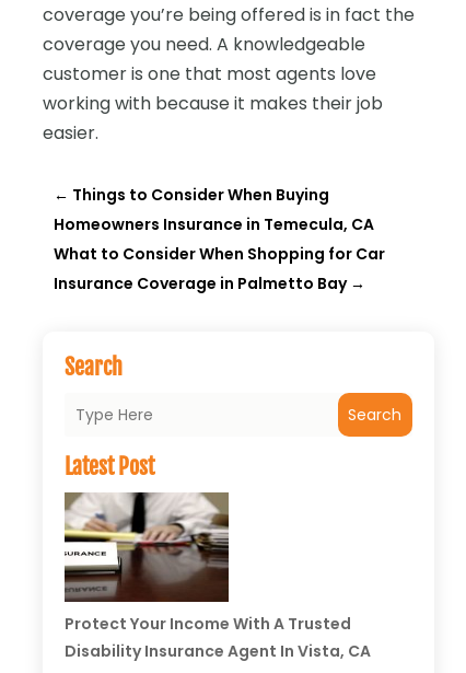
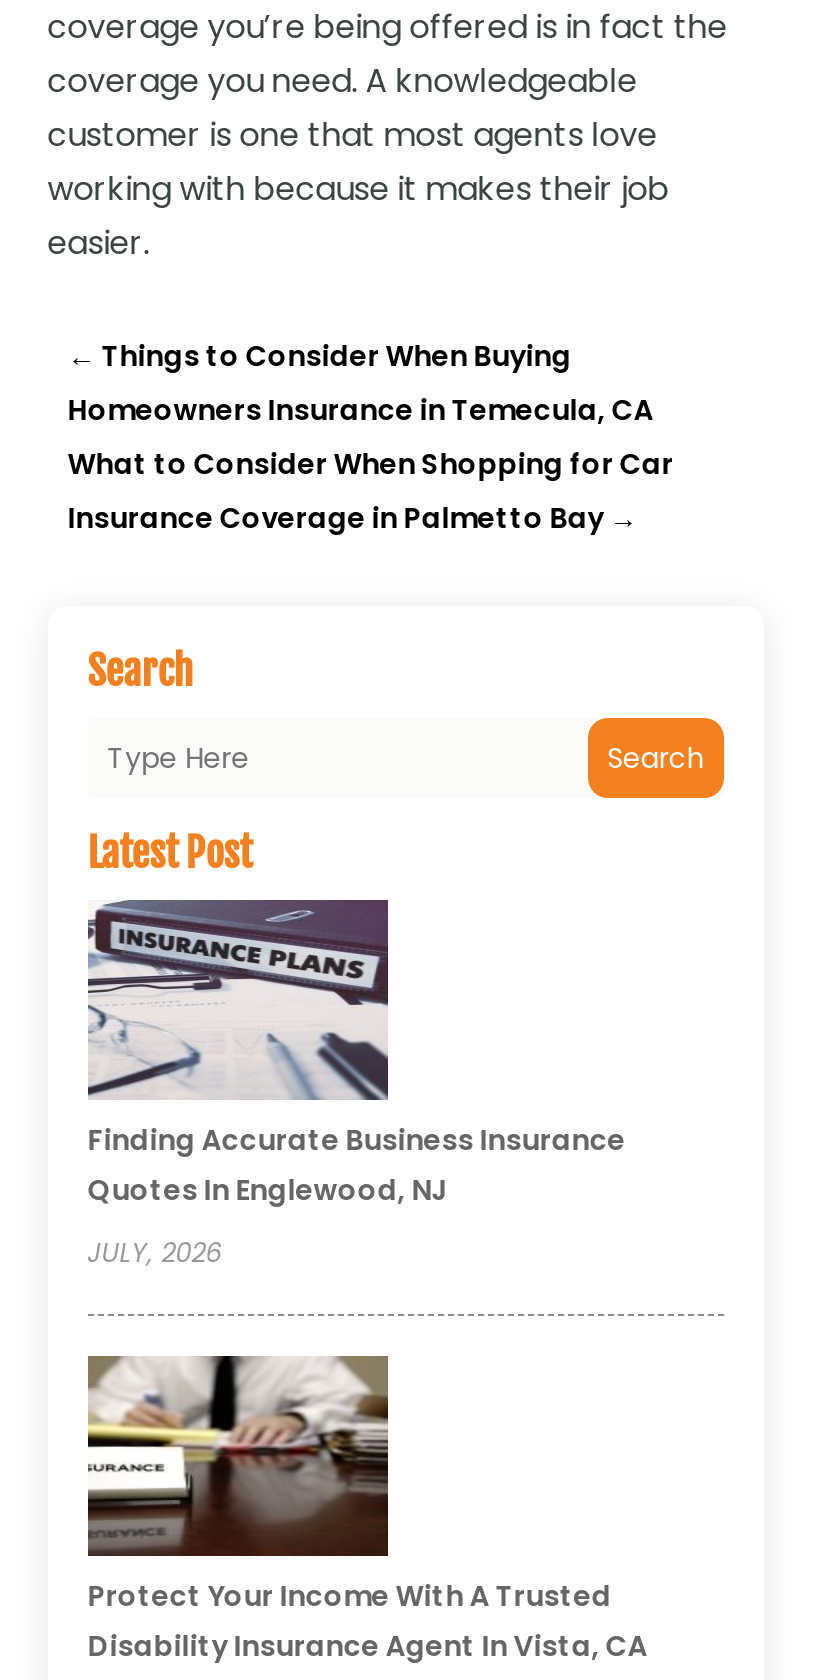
none -> [86,898,626,1273] [image] | Finding Accurate Business Insurance | Quotes In Englewood, NJ | JULY, 2026

